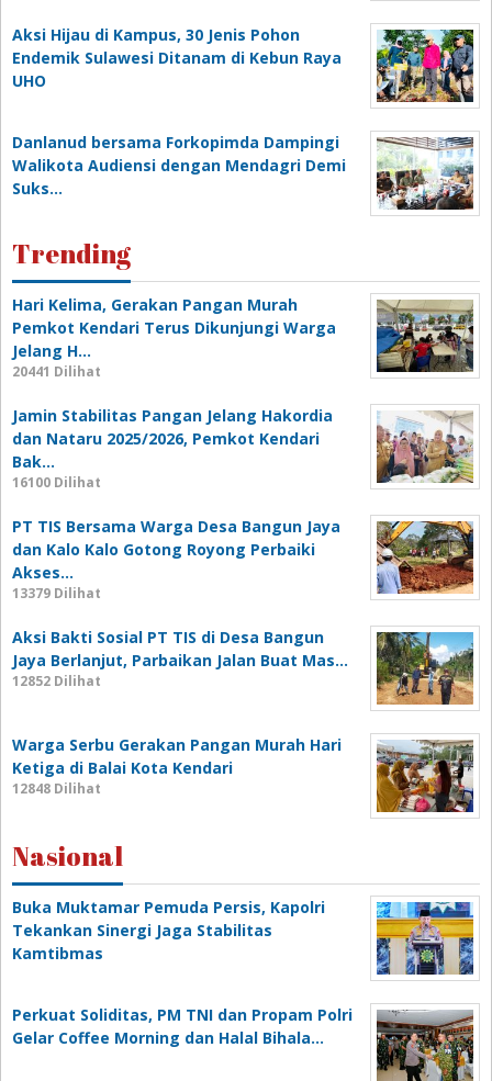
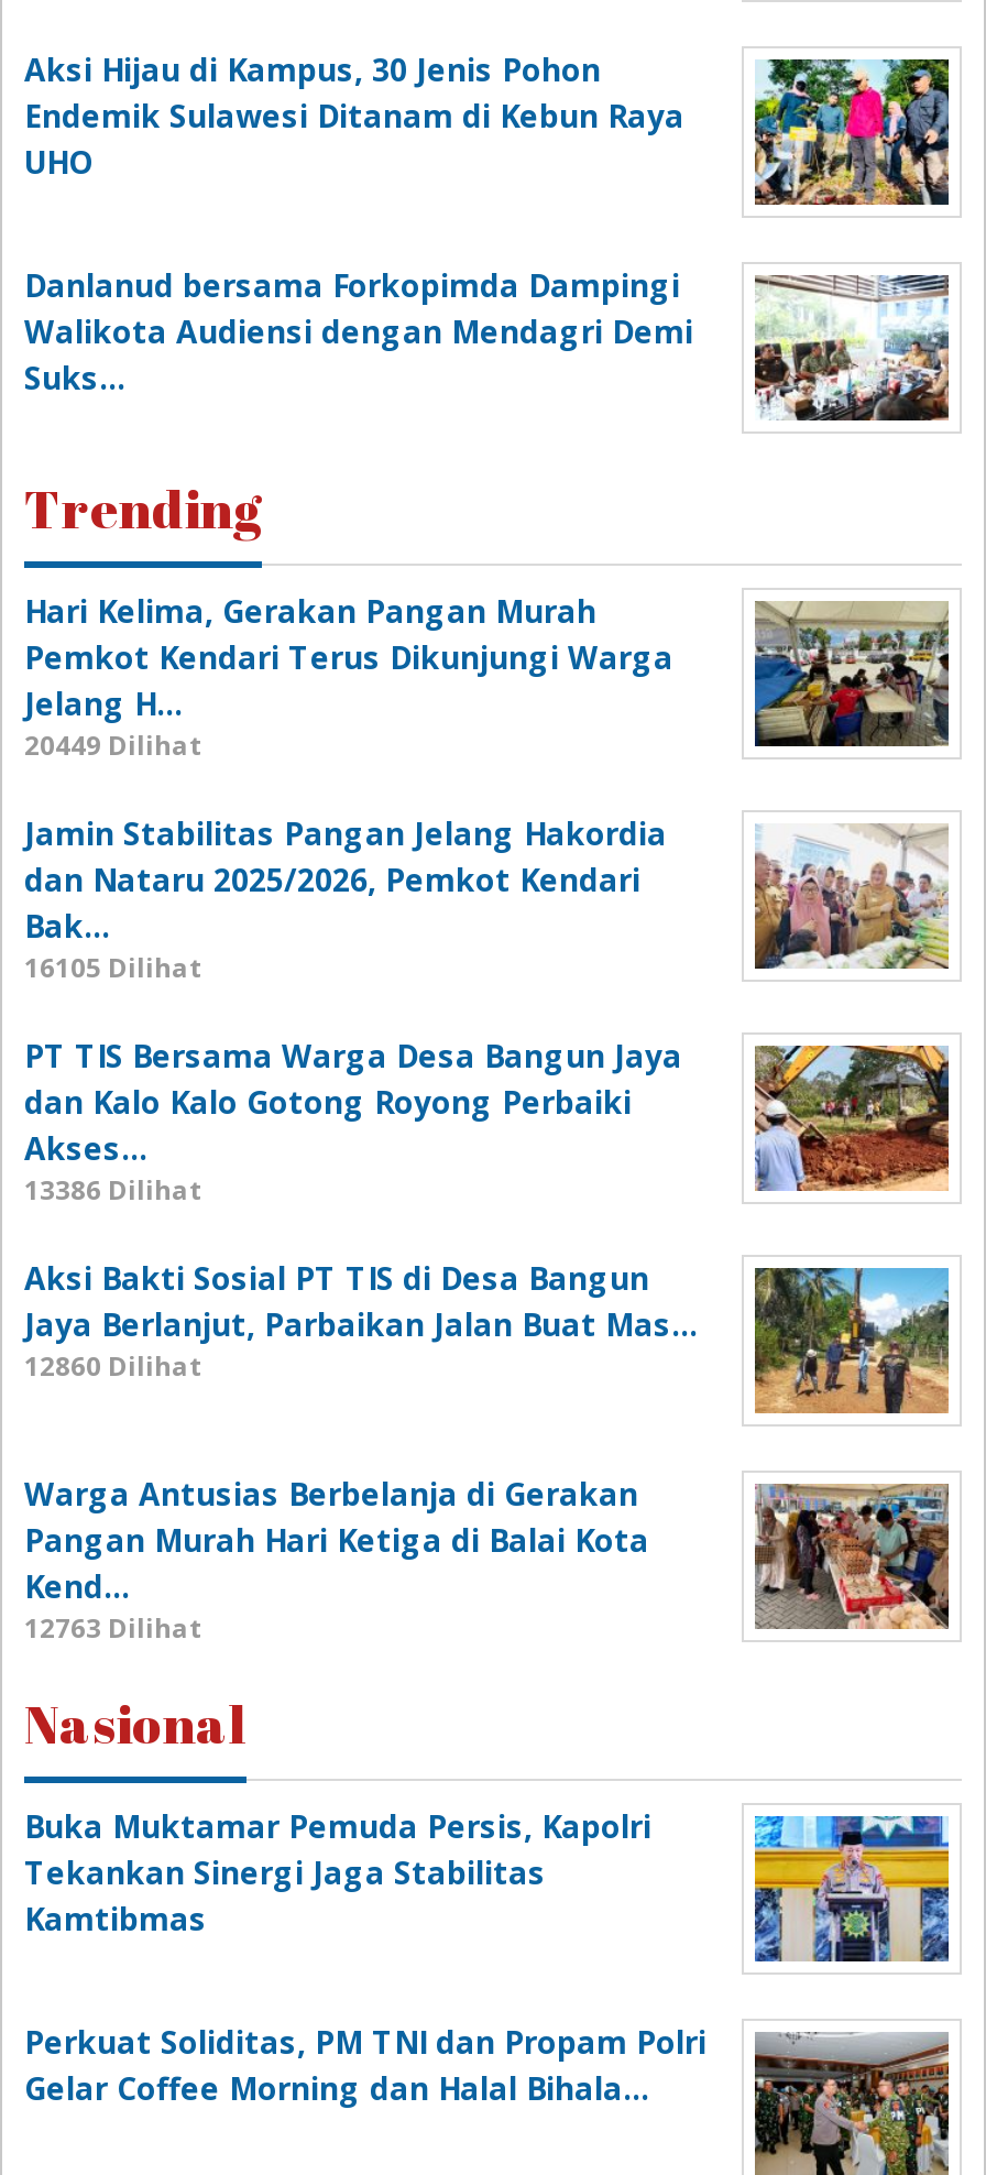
[12,362,101,381] 20441 Dilihat -> [24,726,202,763] 20449 Dilihat
[12,473,101,491] 16100 Dilihat -> [24,948,202,986] 16105 Dilihat
[12,584,101,602] 13379 Dilihat -> [24,1171,202,1208] 13386 Dilihat
[12,671,101,690] 12852 Dilihat -> [24,1347,202,1384] 12860 Dilihat
[12,734,342,798] Warga Serbu Gerakan Pangan Murah Hari | Ketiga di Balai Kota Kendari | 12848 Dilihat -> [24,1472,649,1646] Warga Antusias Berbelanja di Gerakan | Pangan Murah Hari Ketiga di Balai Kota | Kend… | 12763 Dilihat
[376,740,474,813] [image] -> [753,1482,951,1631] [image]

